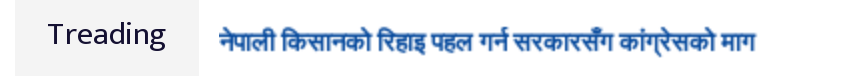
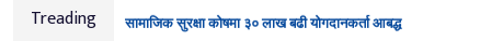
[219,20,755,50] नेपाली किसानको रिहाइ पहल गर्न सरकारसँग कांग्रेसको माग -> [125,13,401,29] सामाजिक सुरक्षा कोषमा ३० लाख बढी योगदानकर्ता आबद्ध

